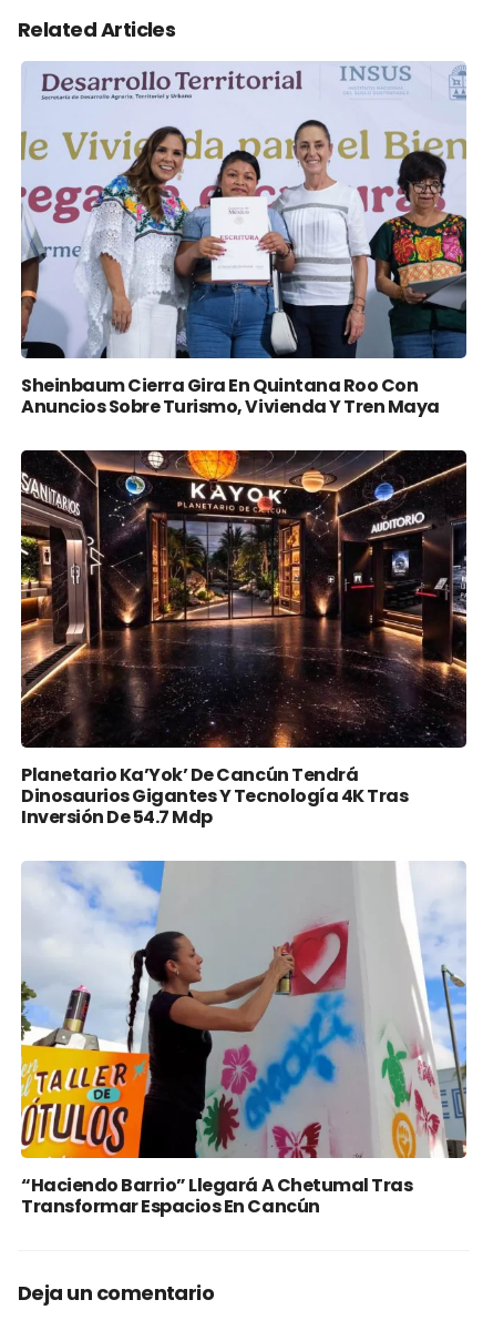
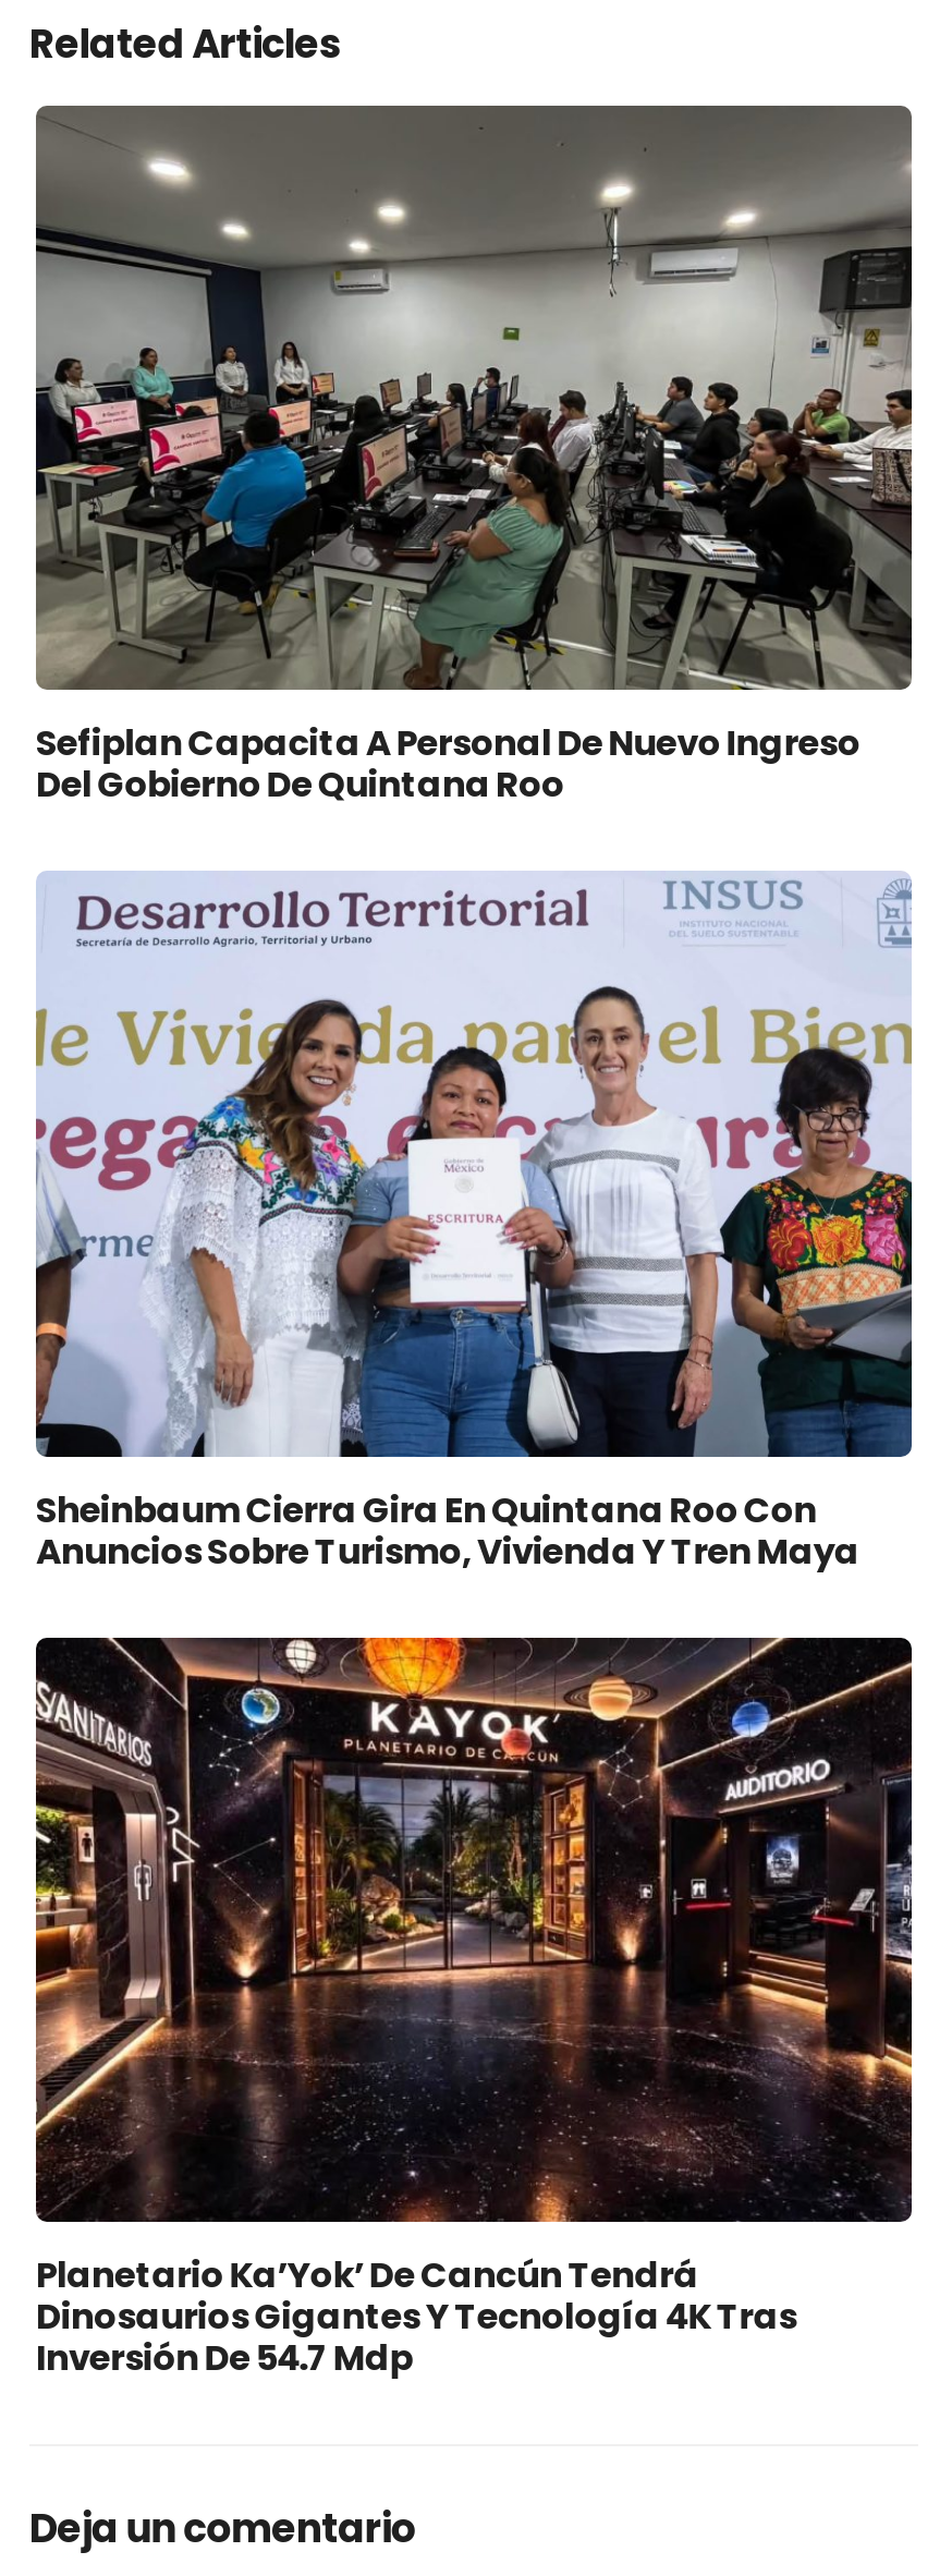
none -> [34,104,914,810] [image] | Sefiplan Capacita A Personal De Nuevo Ingreso | Del Gobierno De Quintana Roo
moved [40,63,307,105] -> [73,877,598,960]: [image]
moved [20,114,469,830] -> [34,977,916,2383]: [image] | Sheinbaum Cierra Gira En Quintana Roo Con | Anuncios Sobre Turismo, Vivienda Y Tren Maya | Planetario Ka’Yok’ De Cancún Tendrá | Dinosaurios Gigantes Y Tecnología 4K Tras | Inversión De 54.7 Mdp
[20,860,467,1219] [image] | “Haciendo Barrio” Llegará A Chetumal Tras | Transformar Espacios En Cancún -> none

